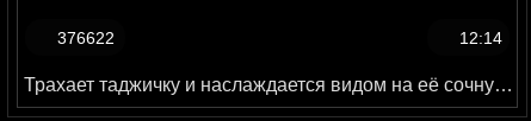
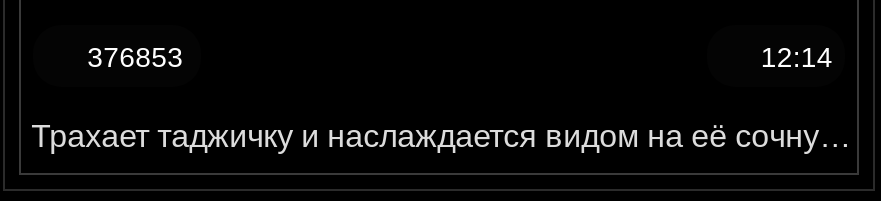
[57,28,115,47] 376622 -> [87,41,183,73] 376853

